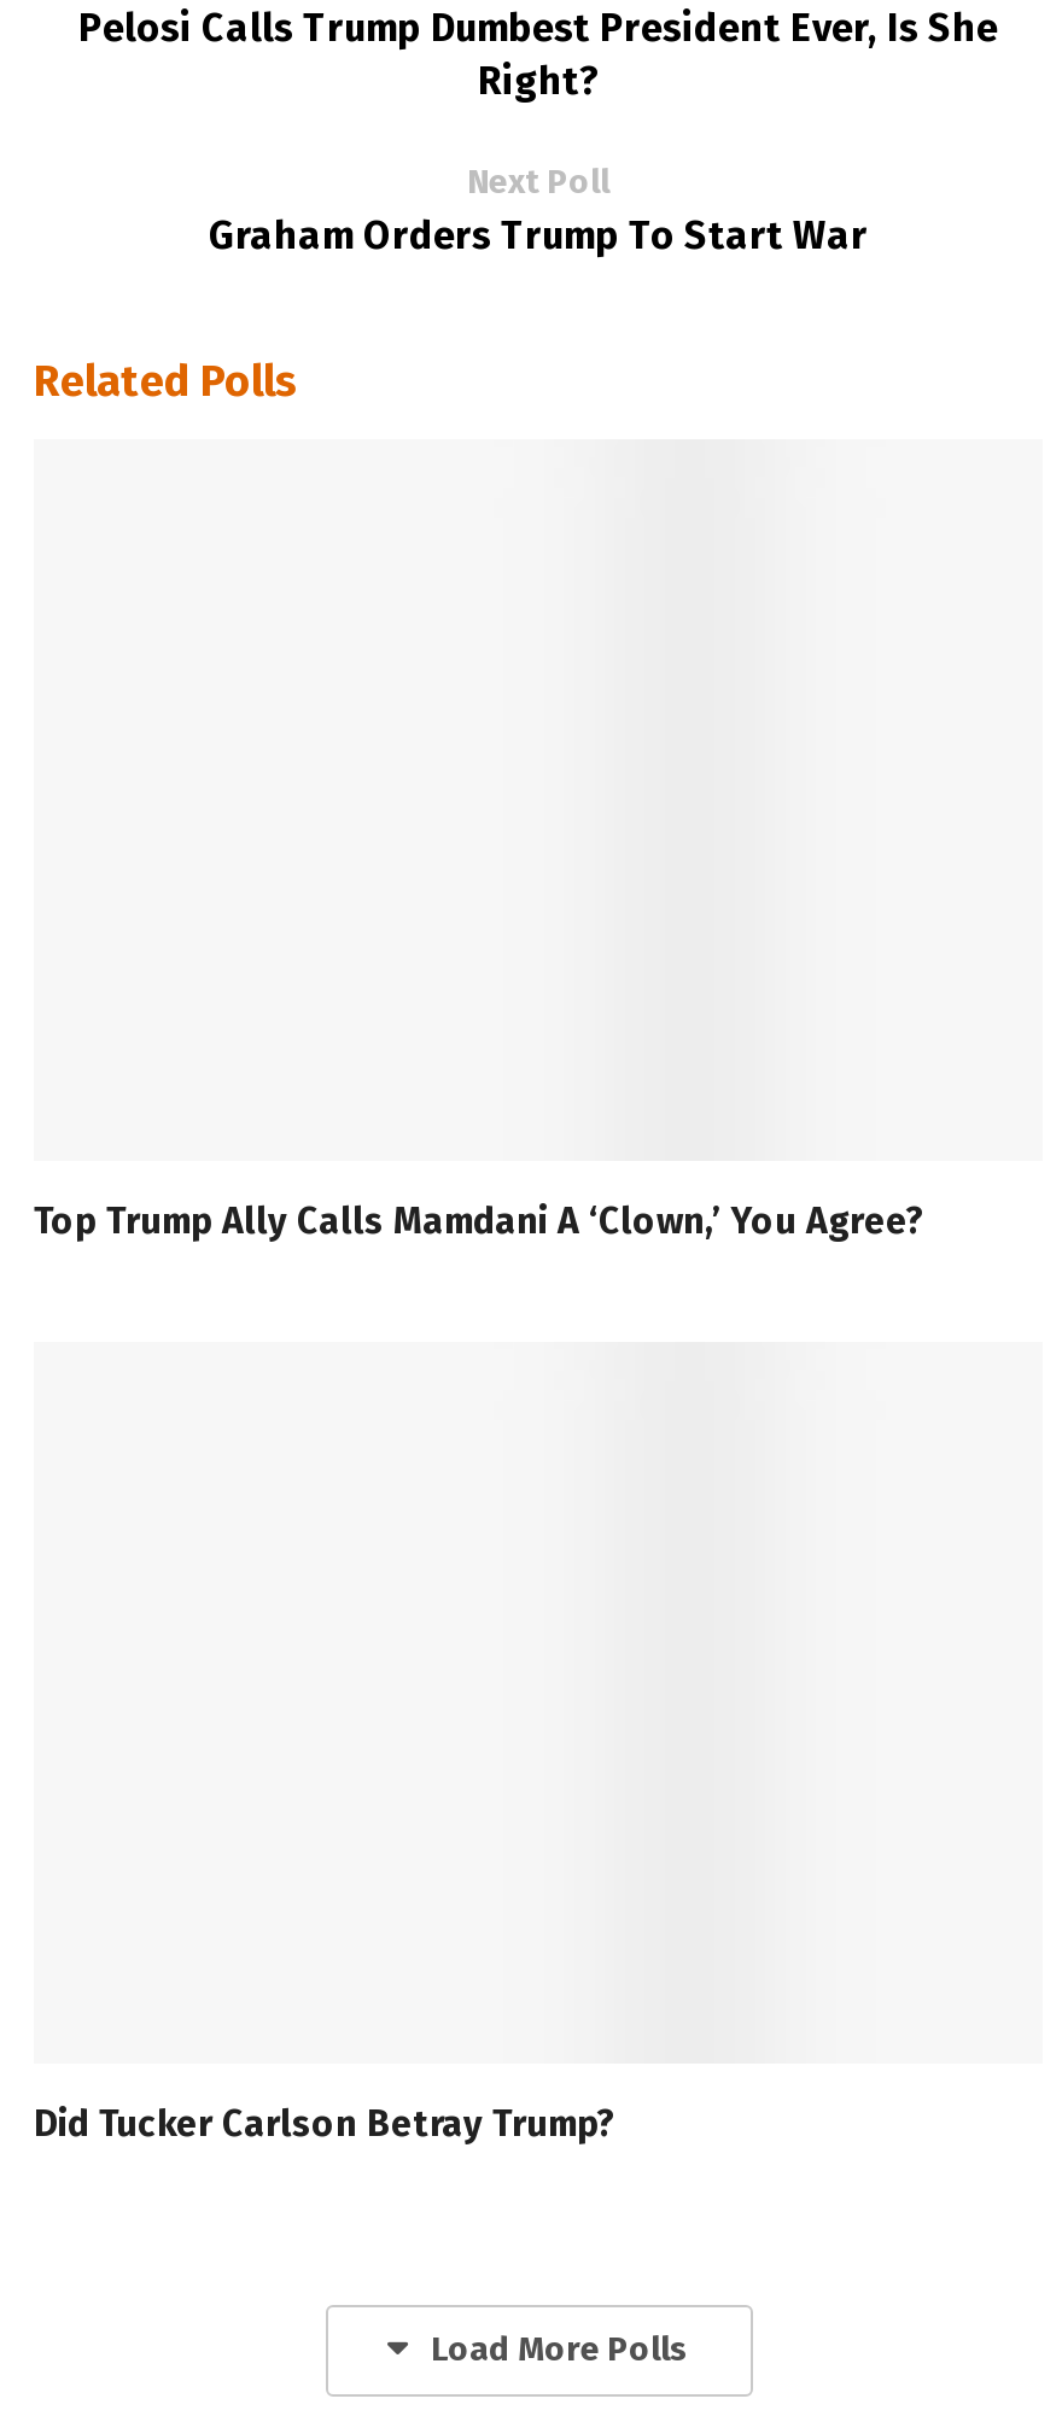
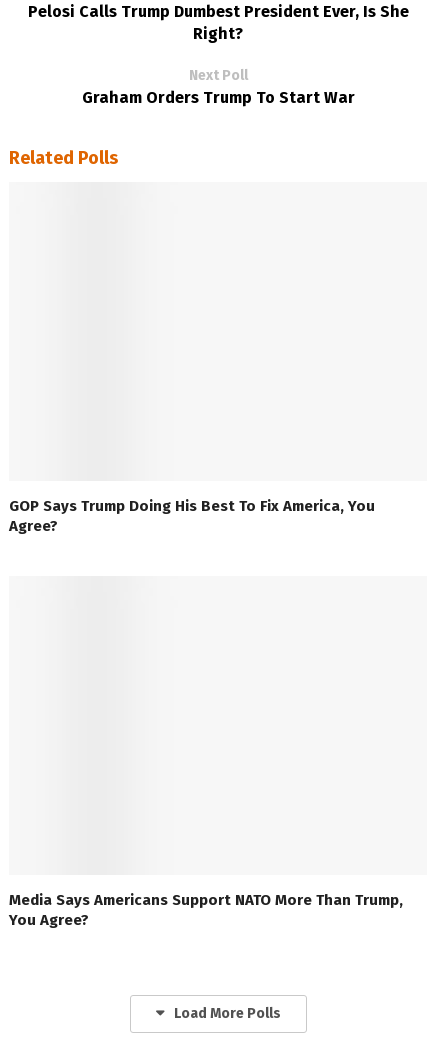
[34,1199,924,1243] Top Trump Ally Calls Mamdani A ‘Clown,’ You Agree? -> [9,497,375,535] GOP Says Trump Doing His Best To Fix America, You | Agree?
[34,2101,615,2145] Did Tucker Carlson Betray Trump? -> [9,891,403,929] Media Says Americans Support NATO More Than Trump, | You Agree?

